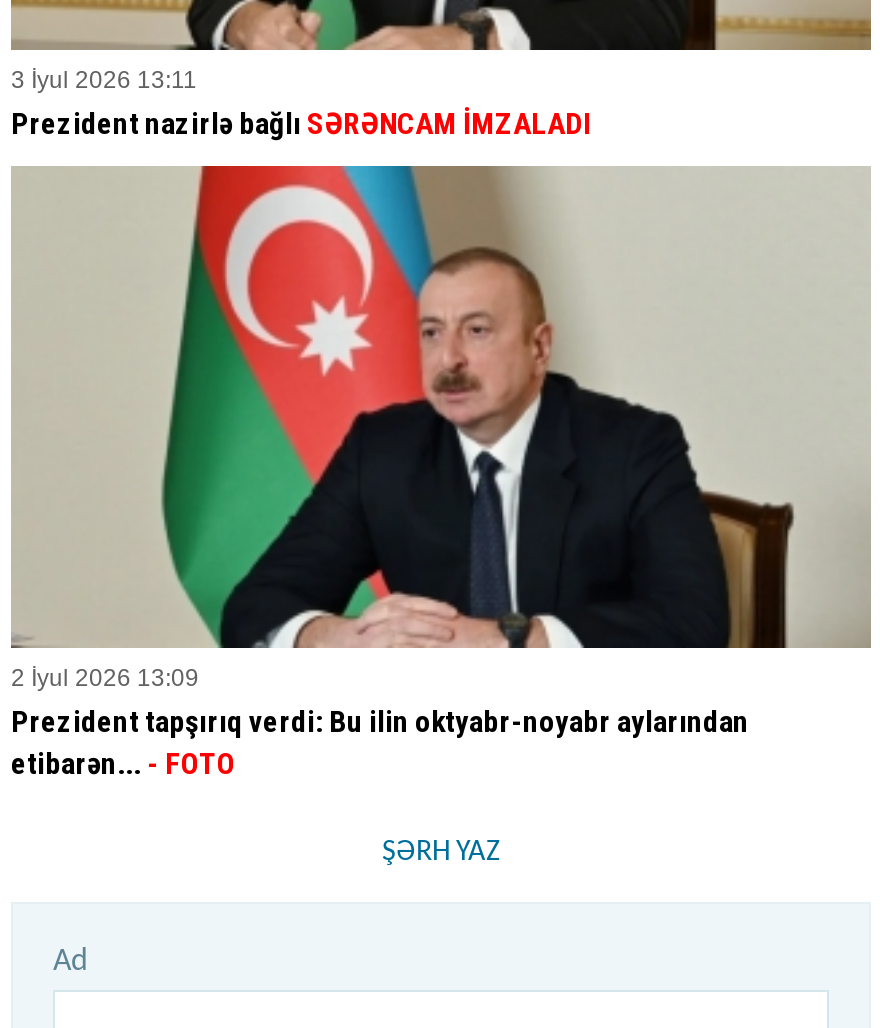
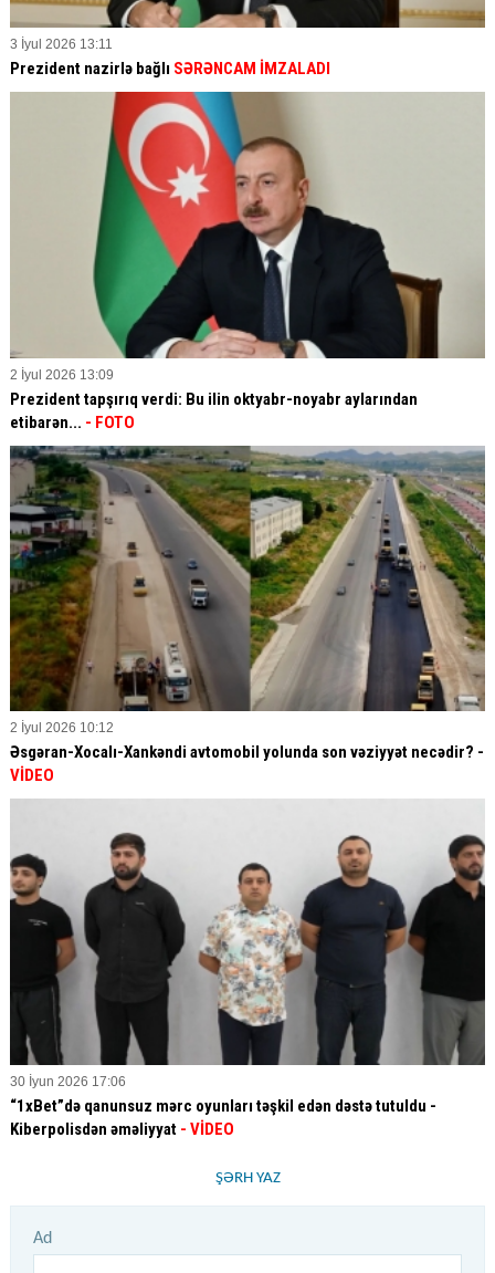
none -> [9,445,485,785] [image] | 2 İyul 2026 10:12 | Əsgəran-Xocalı-Xankəndi avtomobil yolunda son vəziyyət necədir? - | VİDEO
none -> [10,801,486,1139] [image] | 30 İyun 2026 17:06 | “1xBet”də qanunsuz mərc oyunları təşkil edən dəstə tutuldu - | Kiberpolisdən əməliyyat - VİDEO

